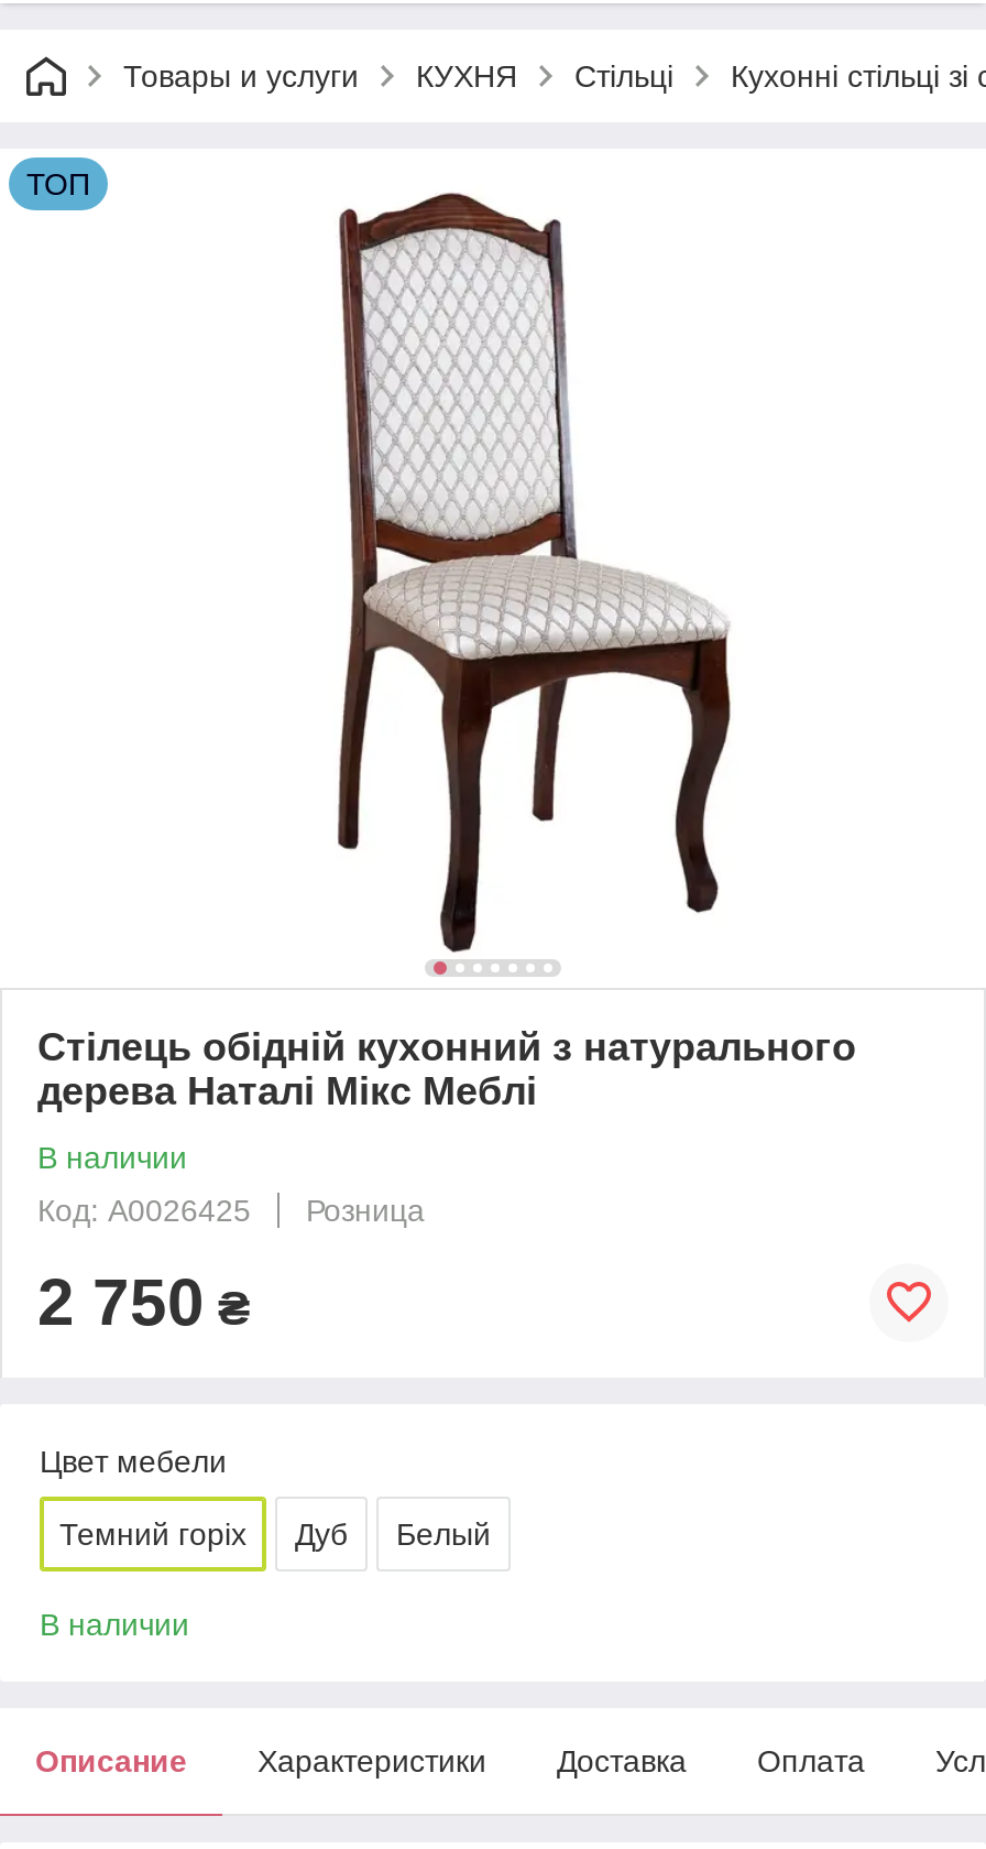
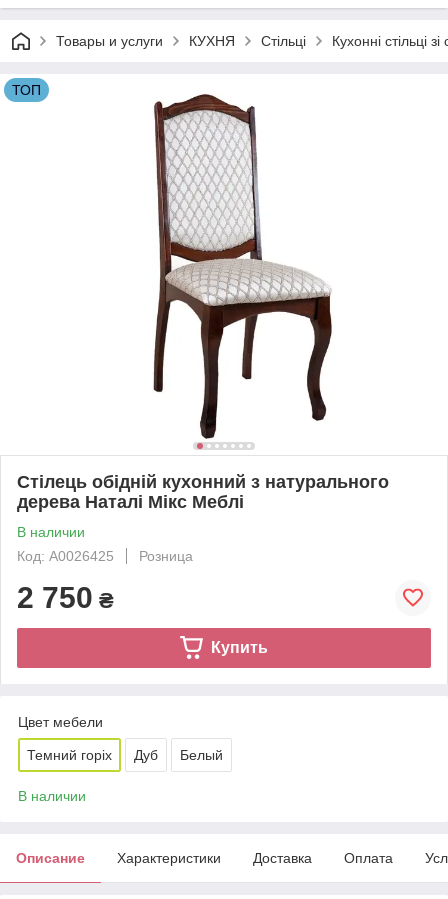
none -> [211,639,268,656] Купить

